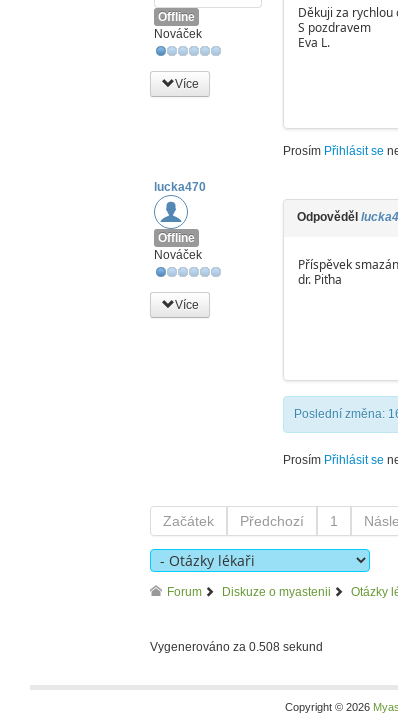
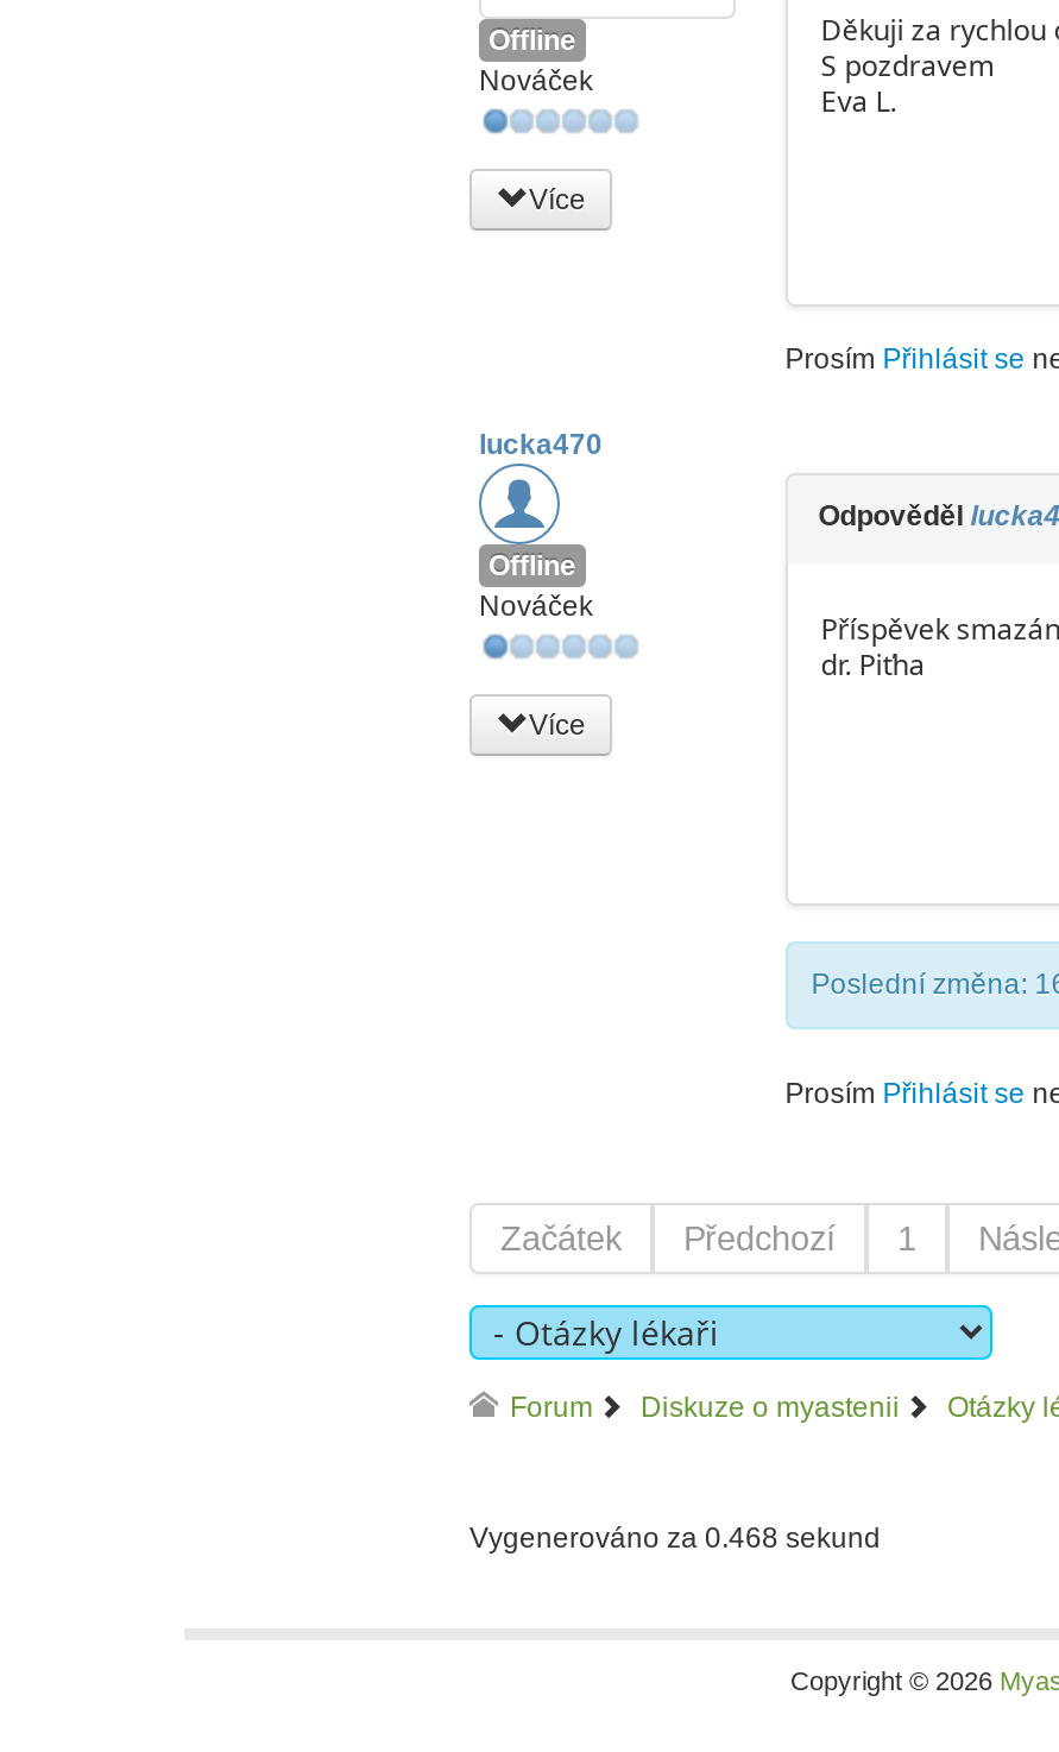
[150,640,323,654] Vygenerováno za 0.508 sekund -> [469,1521,881,1555] Vygenerováno za 0.468 sekund

